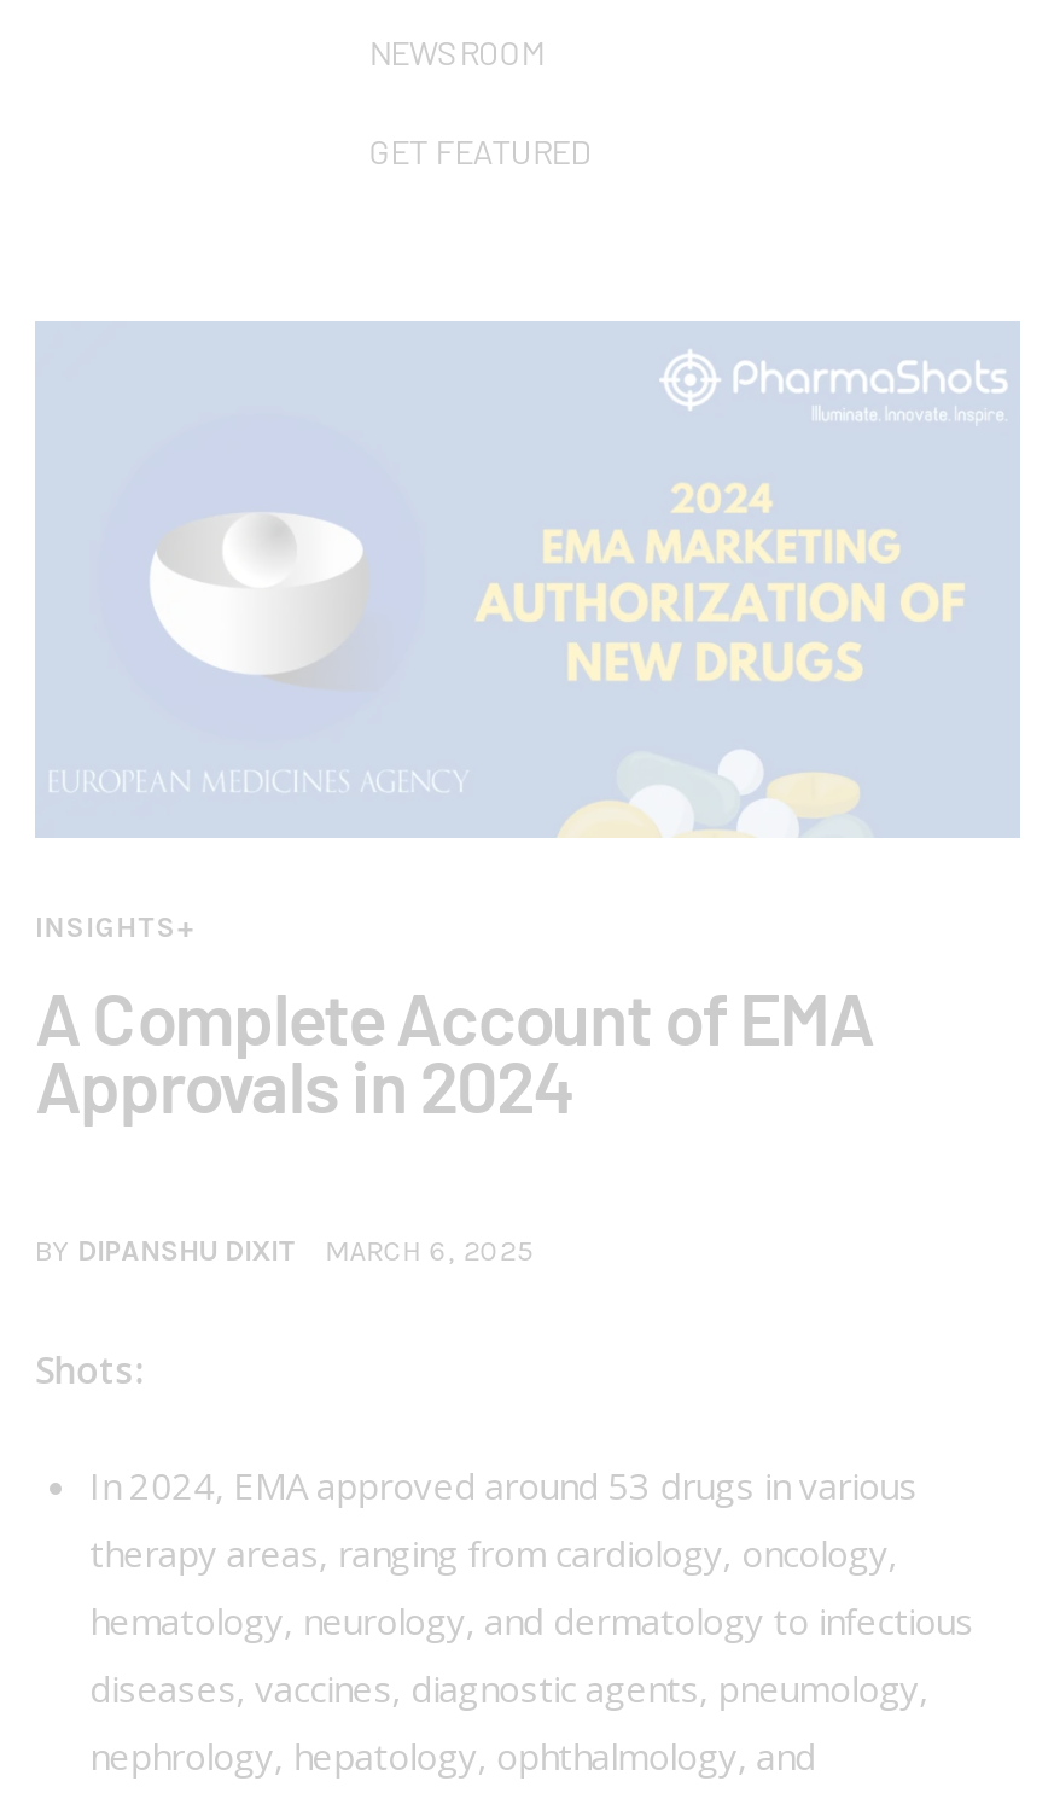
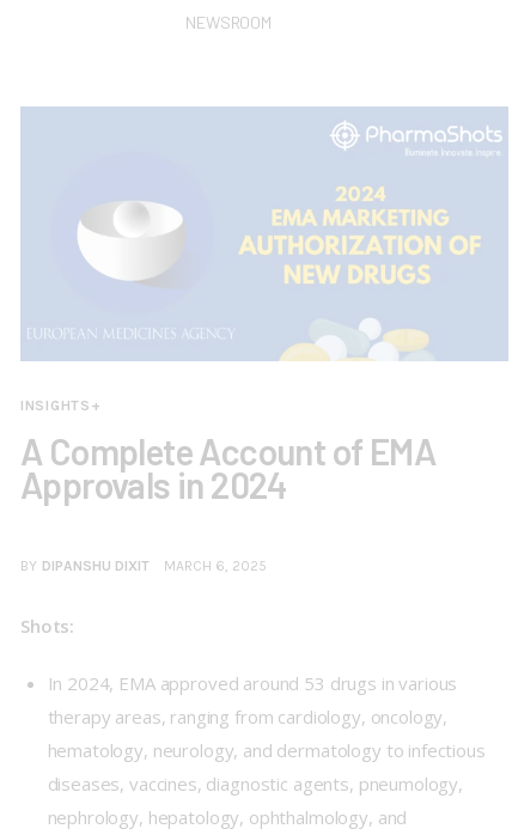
[369,130,589,171] GET FEATURED -> none

